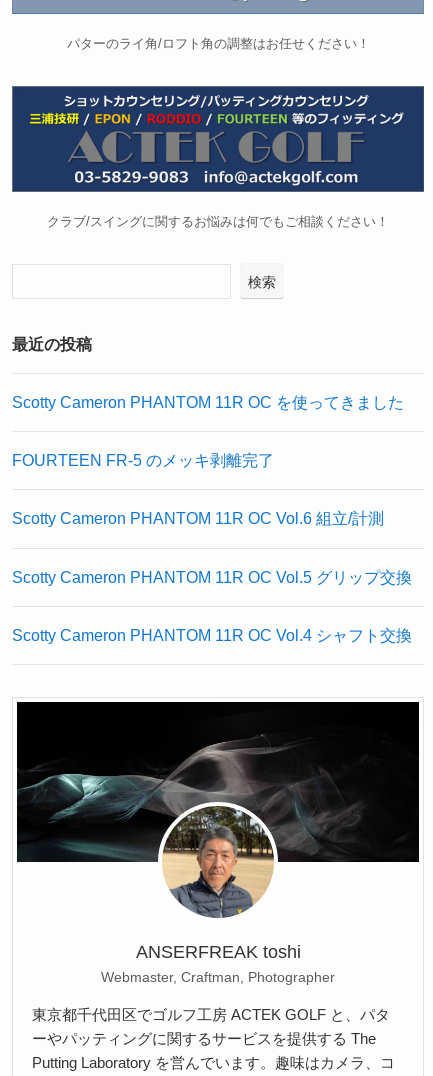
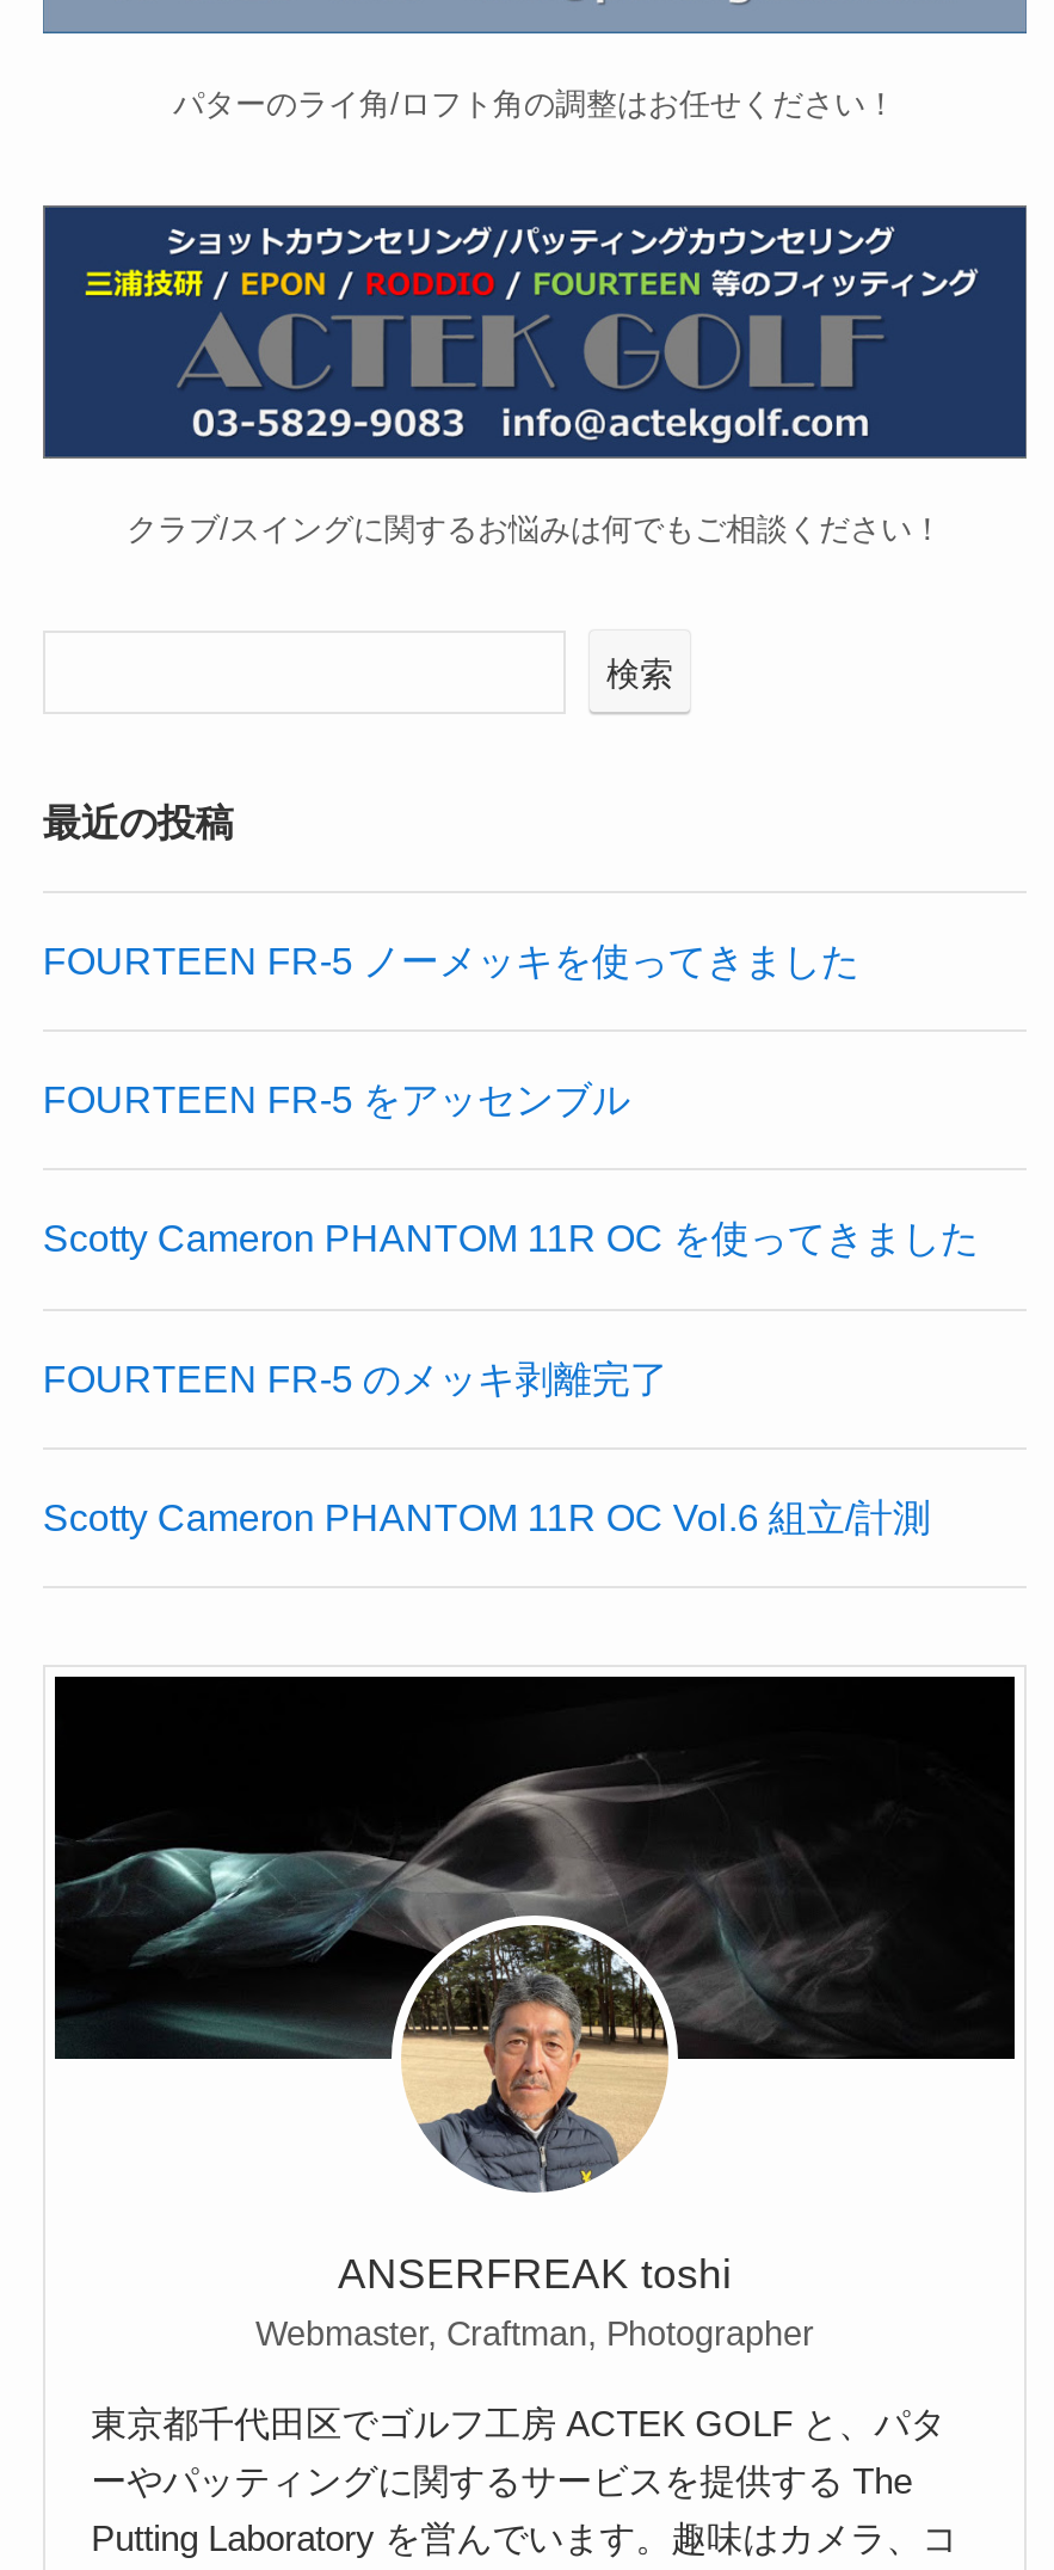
none -> [43,938,859,1120] FOURTEEN FR-5 ノーメッキを使ってきました | FOURTEEN FR-5 をアッセンブル
moved [12,393,404,527] -> [43,1216,979,1538]: Scotty Cameron PHANTOM 11R OC を使ってきました | FOURTEEN FR-5 のメッキ剥離完了 | Scotty Cameron PHANTOM 11R OC Vol.6 組立/計測
[12,568,412,644] Scotty Cameron PHANTOM 11R OC Vol.5 グリップ交換 | Scotty Cameron PHANTOM 11R OC Vol.4 シャフト交換 -> none

